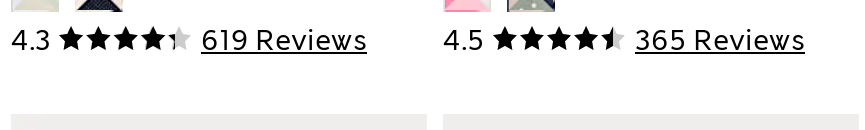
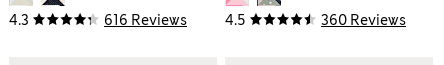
[201,22,367,58] 619 Reviews -> [104,11,187,29] 616 Reviews
[635,22,805,58] 365 Reviews -> [321,11,406,29] 360 Reviews

